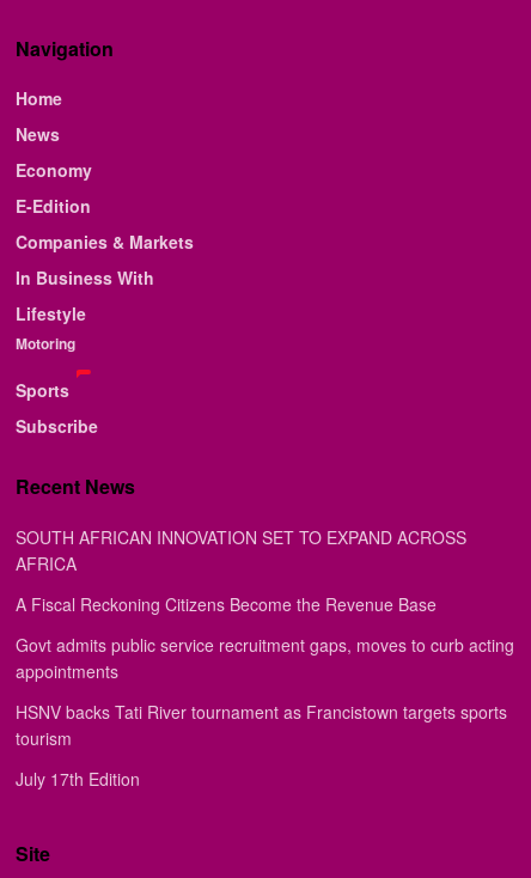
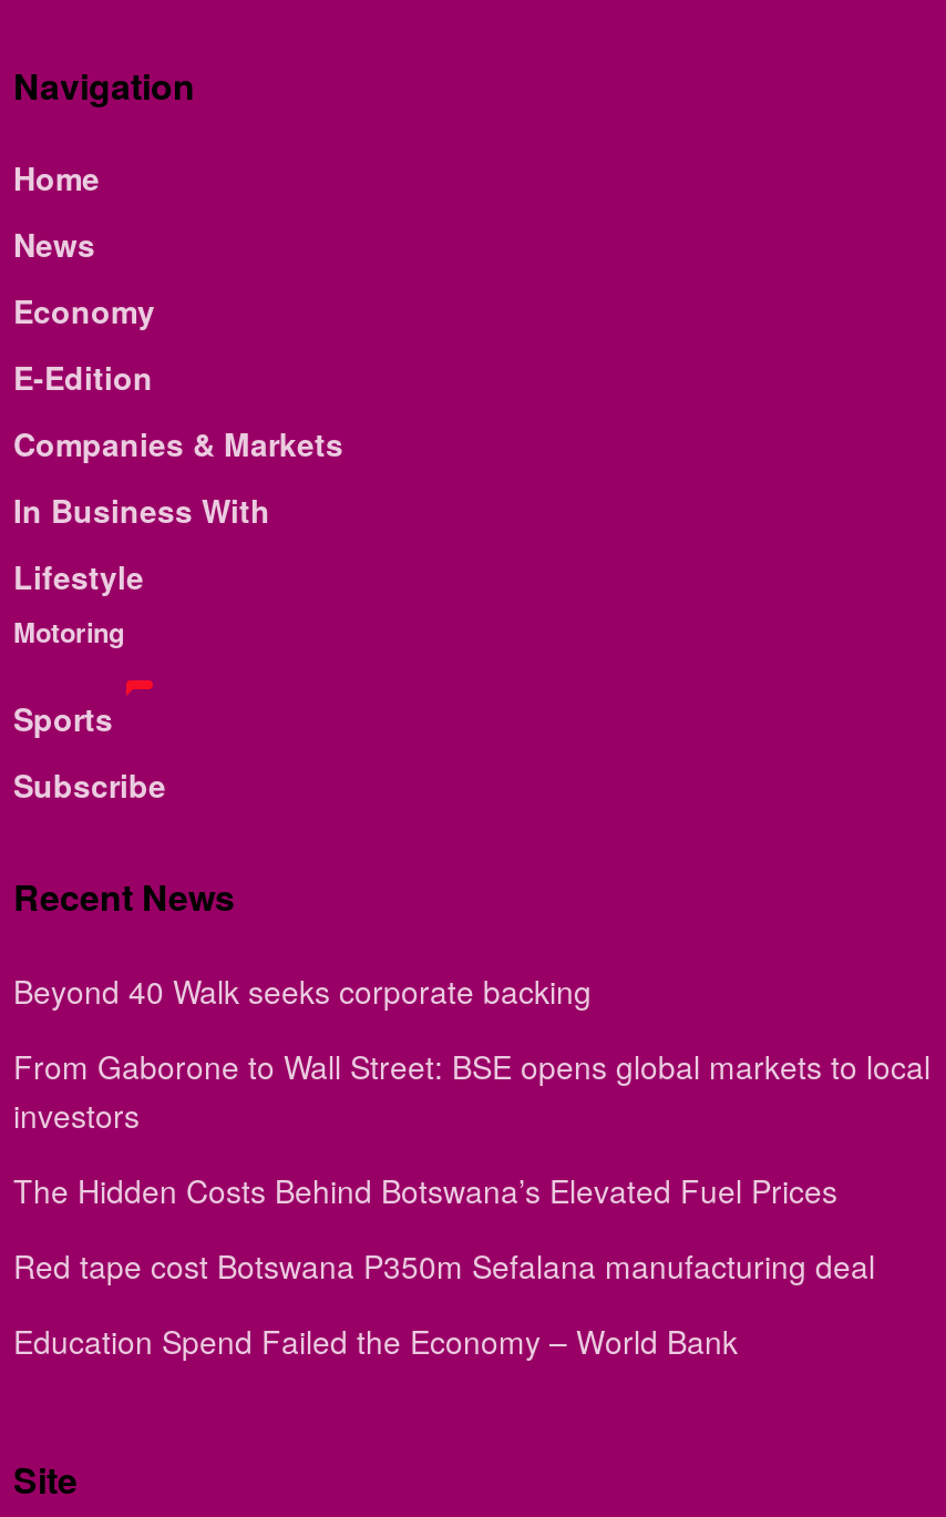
[16,525,466,575] SOUTH AFRICAN INNOVATION SET TO EXPAND ACROSS | AFRICA -> [13,967,592,1012] Beyond 40 Walk seeks corporate backing
[16,592,437,615] A Fiscal Reckoning Citizens Become the Revenue Base -> [13,1043,930,1136] From Gaborone to Wall Street: BSE opens global markets to local | investors
[16,632,514,682] Govt admits public service recruitment gaps, moves to curb acting | appointments -> [13,1167,837,1211] The Hidden Costs Behind Botswana’s Elevated Fuel Prices
[16,699,507,749] HSNV backs Tati River tournament as Francistown targets sports | tourism -> [13,1242,875,1287] Red tape cost Botswana P350m Sefalana manufacturing deal
[16,766,140,790] July 17th Edition -> [13,1318,738,1362] Education Spend Failed the Economy – World Bank

